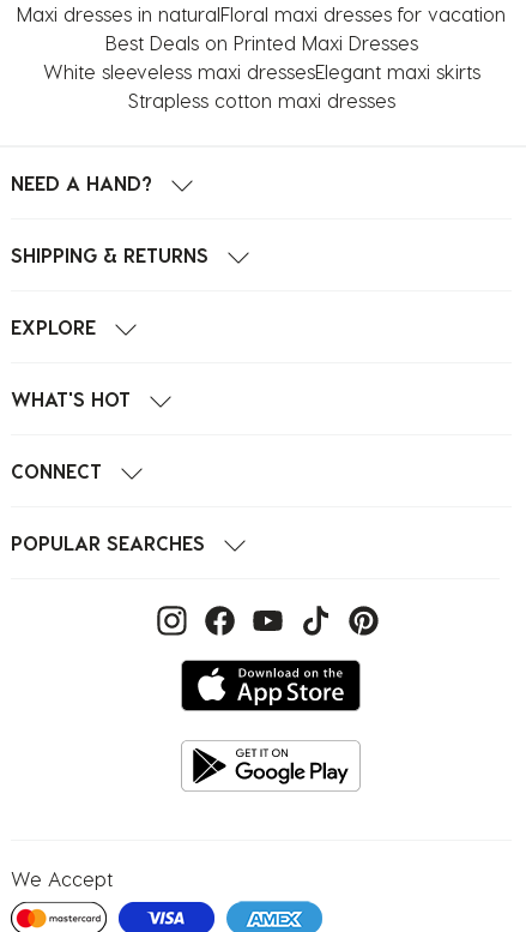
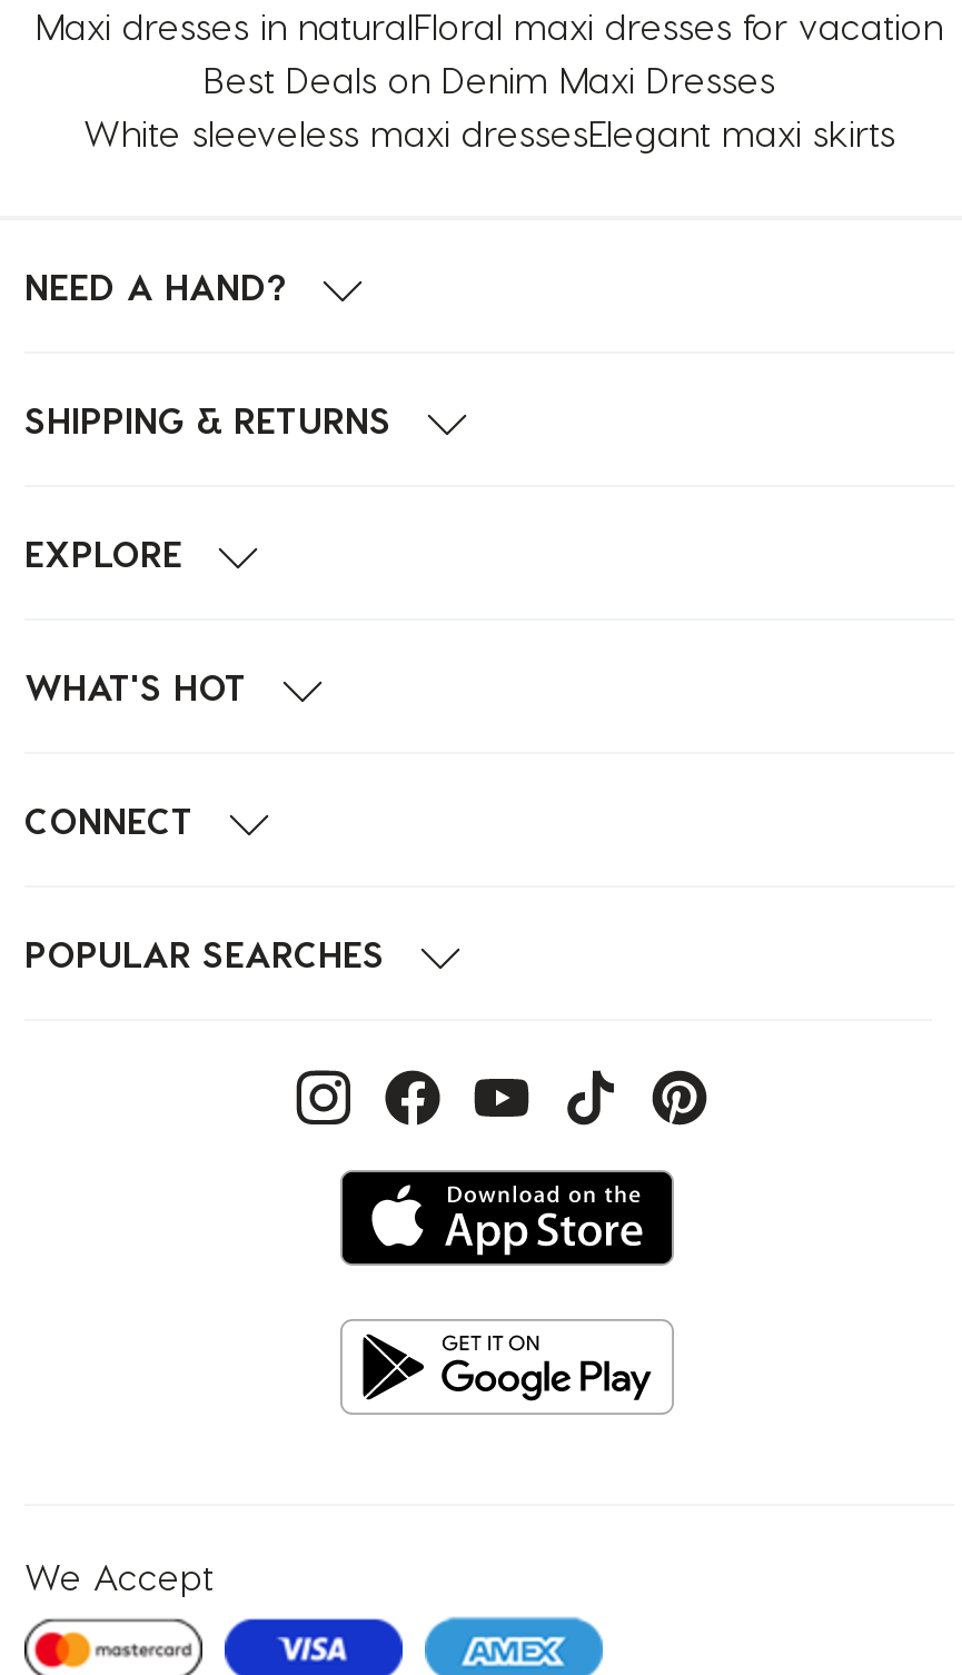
[105,32,418,54] Best Deals on Printed Maxi Dresses -> [204,59,775,101] Best Deals on Denim Maxi Dresses
[128,89,395,112] Strapless cotton maxi dresses -> none

